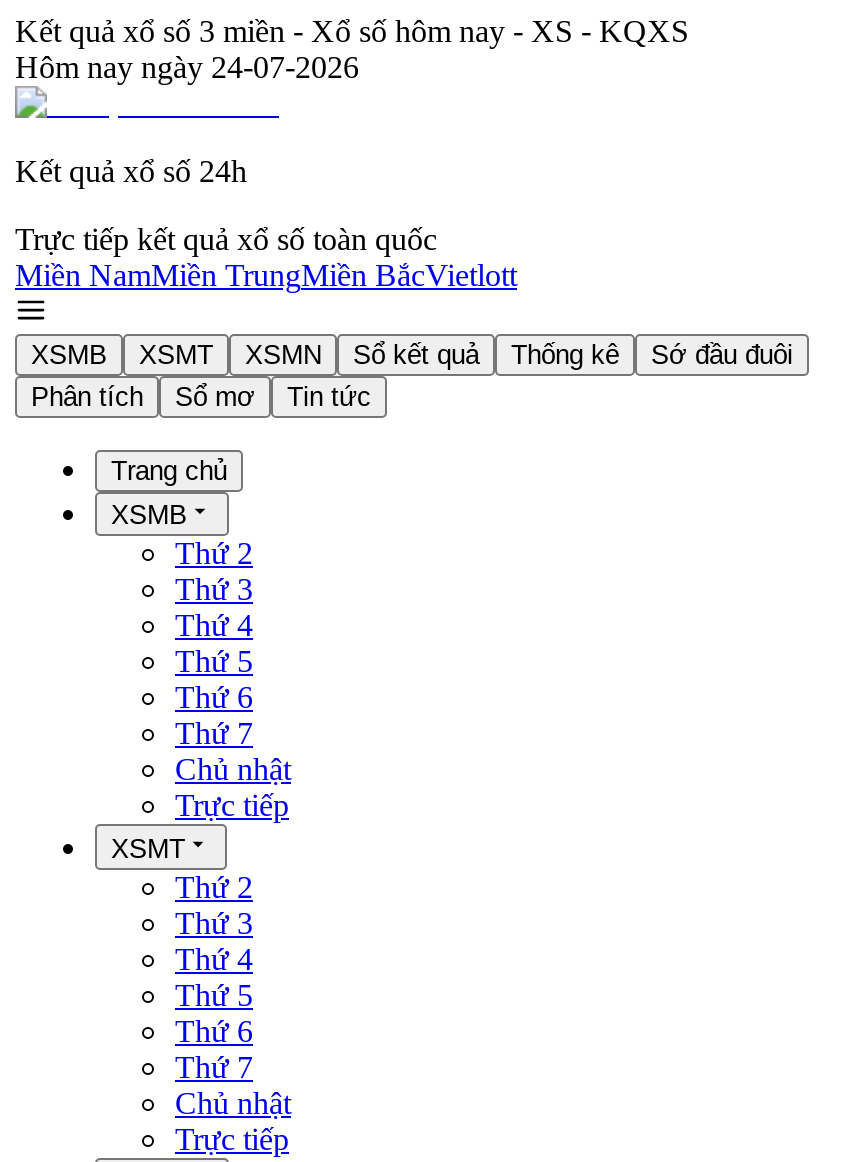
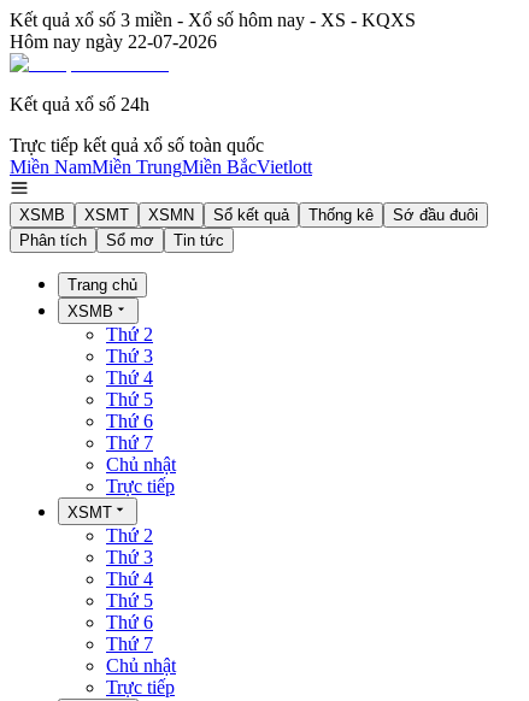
[15,50,359,84] Hôm nay ngày 24-07-2026 -> [10,31,217,52] Hôm nay ngày 22-07-2026

